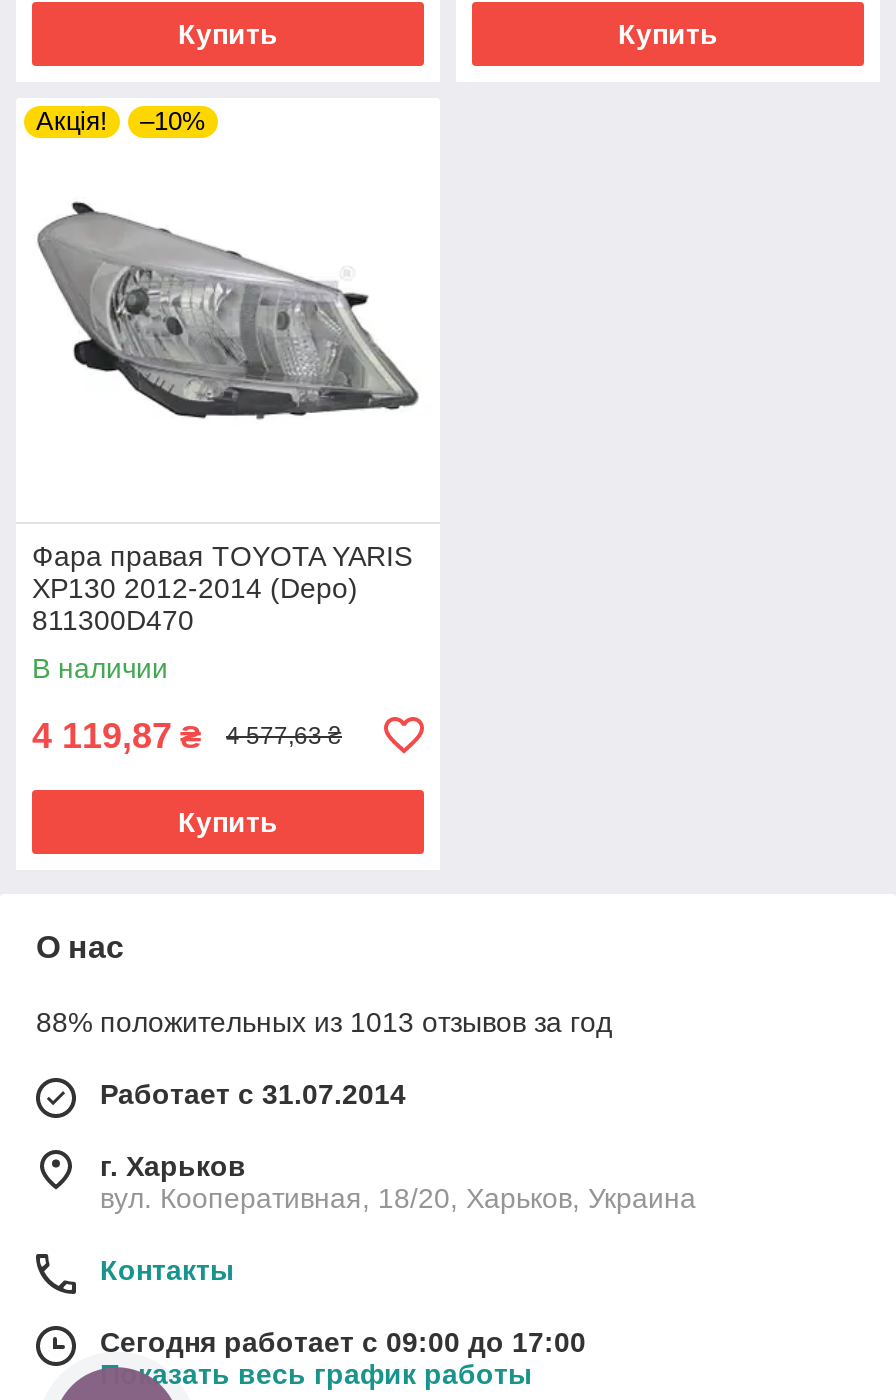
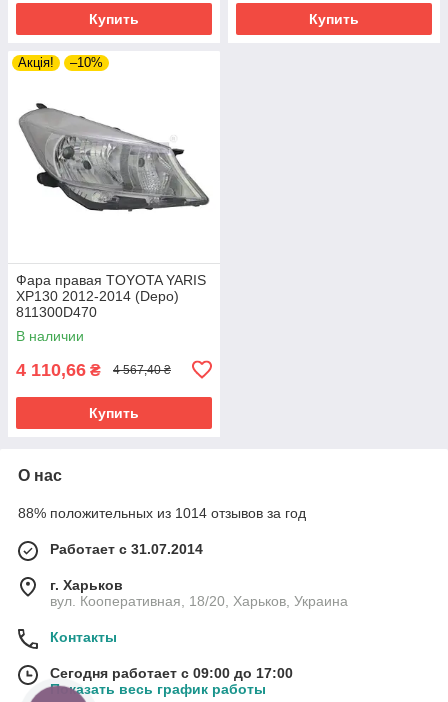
[32,716,202,756] 4 119,87 ₴ -> [16,360,101,380] 4 110,66 ₴
[226,723,342,751] 4 577,63 ₴ -> [113,363,171,377] 4 567,40 ₴
[36,1006,612,1038] 88% положительных из 1013 отзывов за год -> [18,505,306,521] 88% положительных из 1014 отзывов за год

